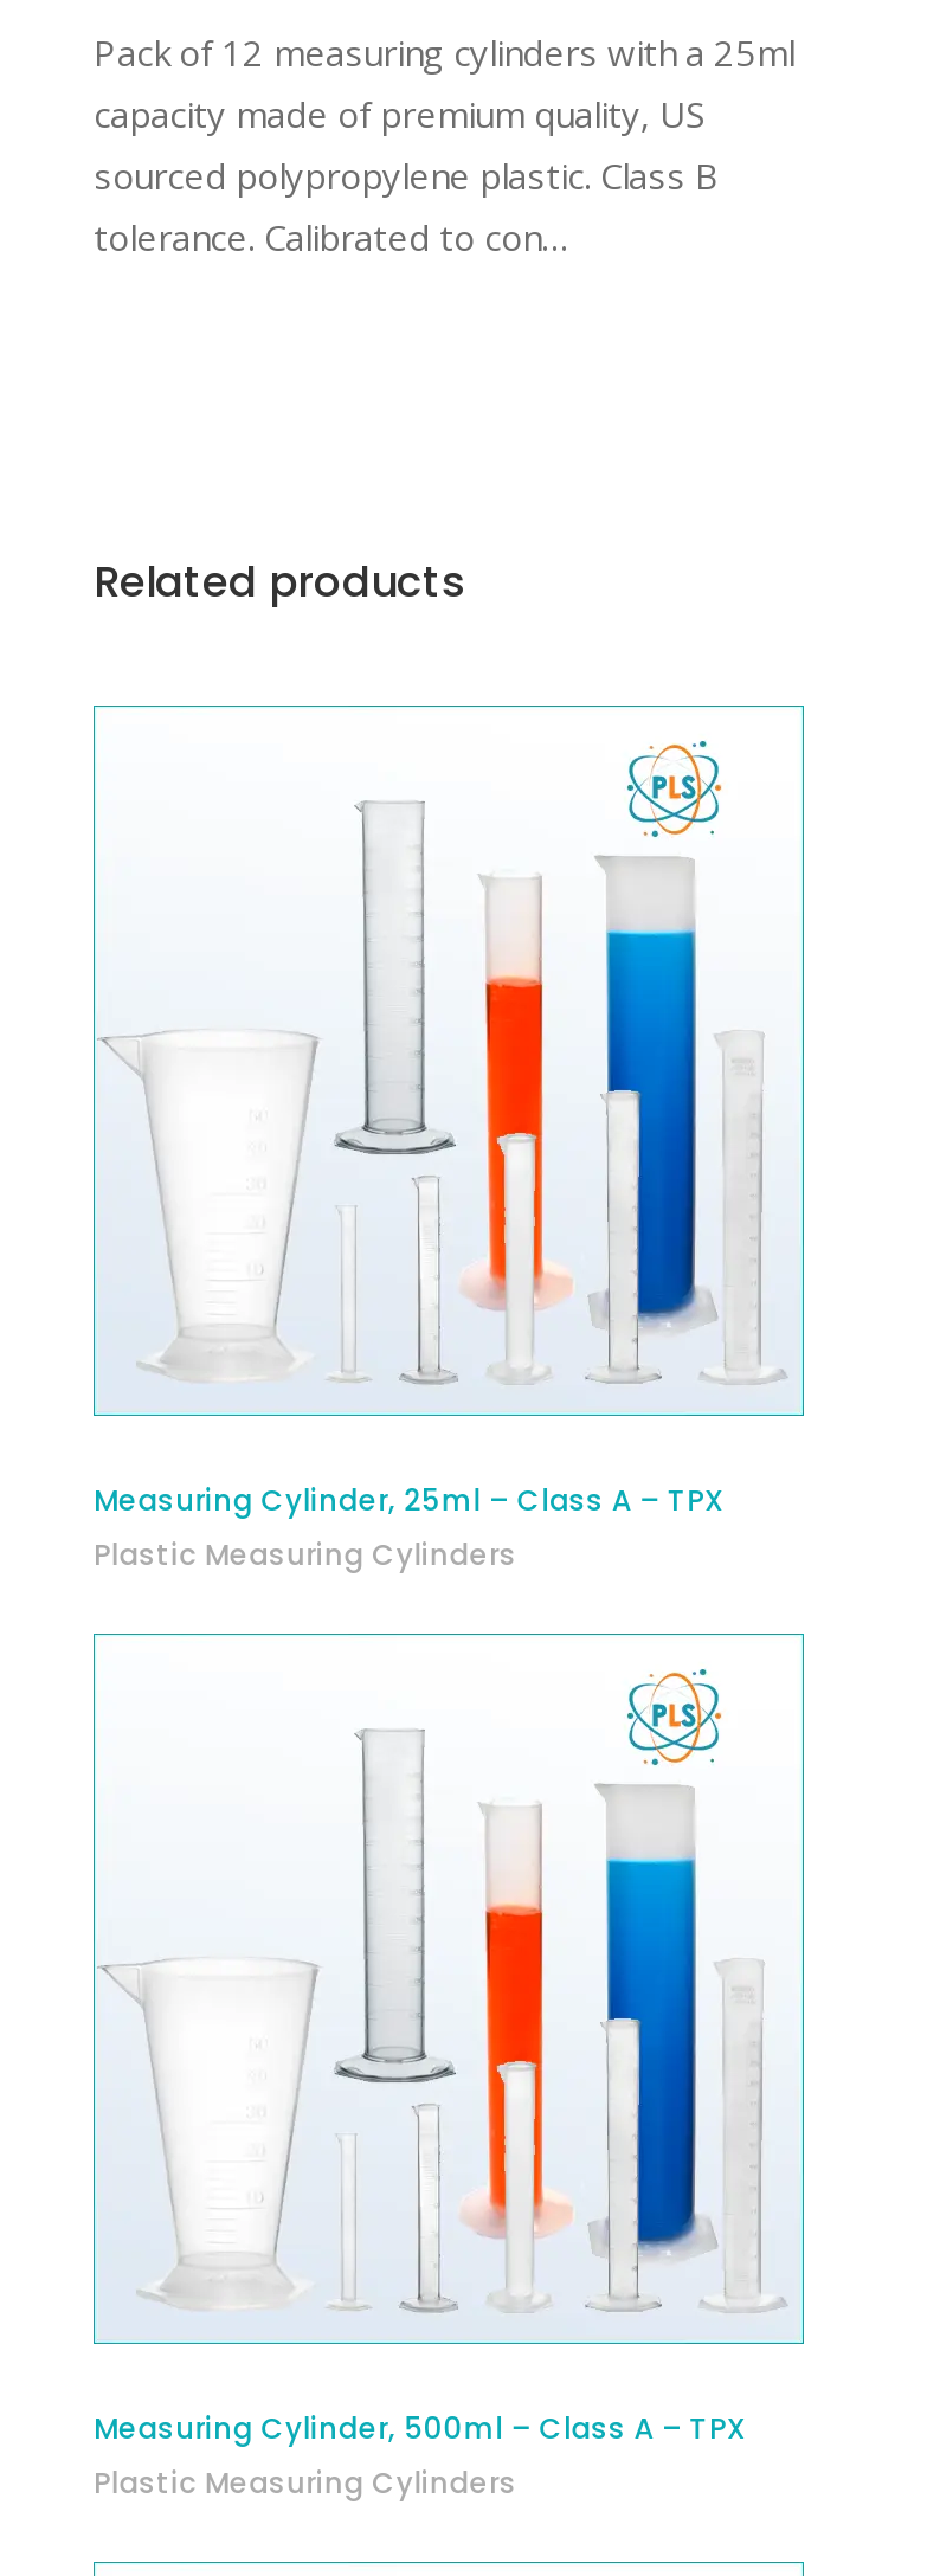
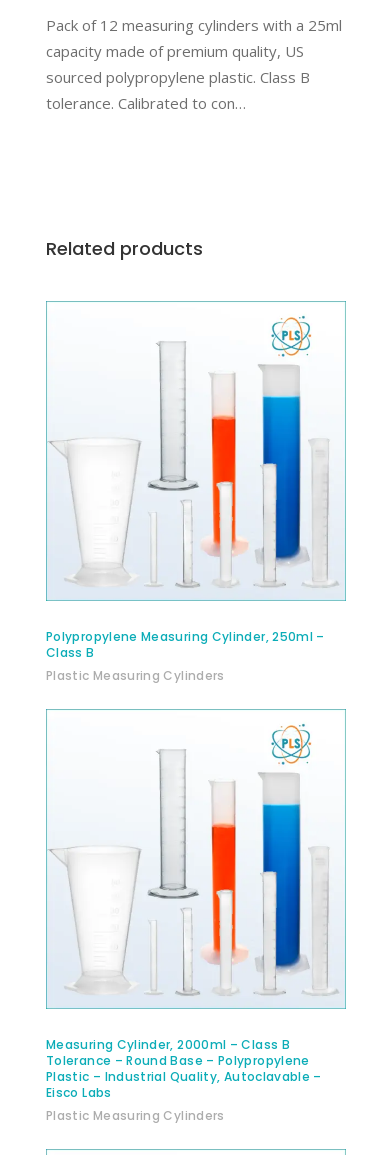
[94,1479,724,1520] Measuring Cylinder, 25ml – Class A – TPX -> [46,628,325,661] Polypropylene Measuring Cylinder, 250ml – | Class B
[94,2407,747,2448] Measuring Cylinder, 500ml – Class A – TPX -> [46,1036,322,1101] Measuring Cylinder, 2000ml – Class B | Tolerance – Round Base – Polypropylene | Plastic – Industrial Quality, Autoclavable – | Eisco Labs

